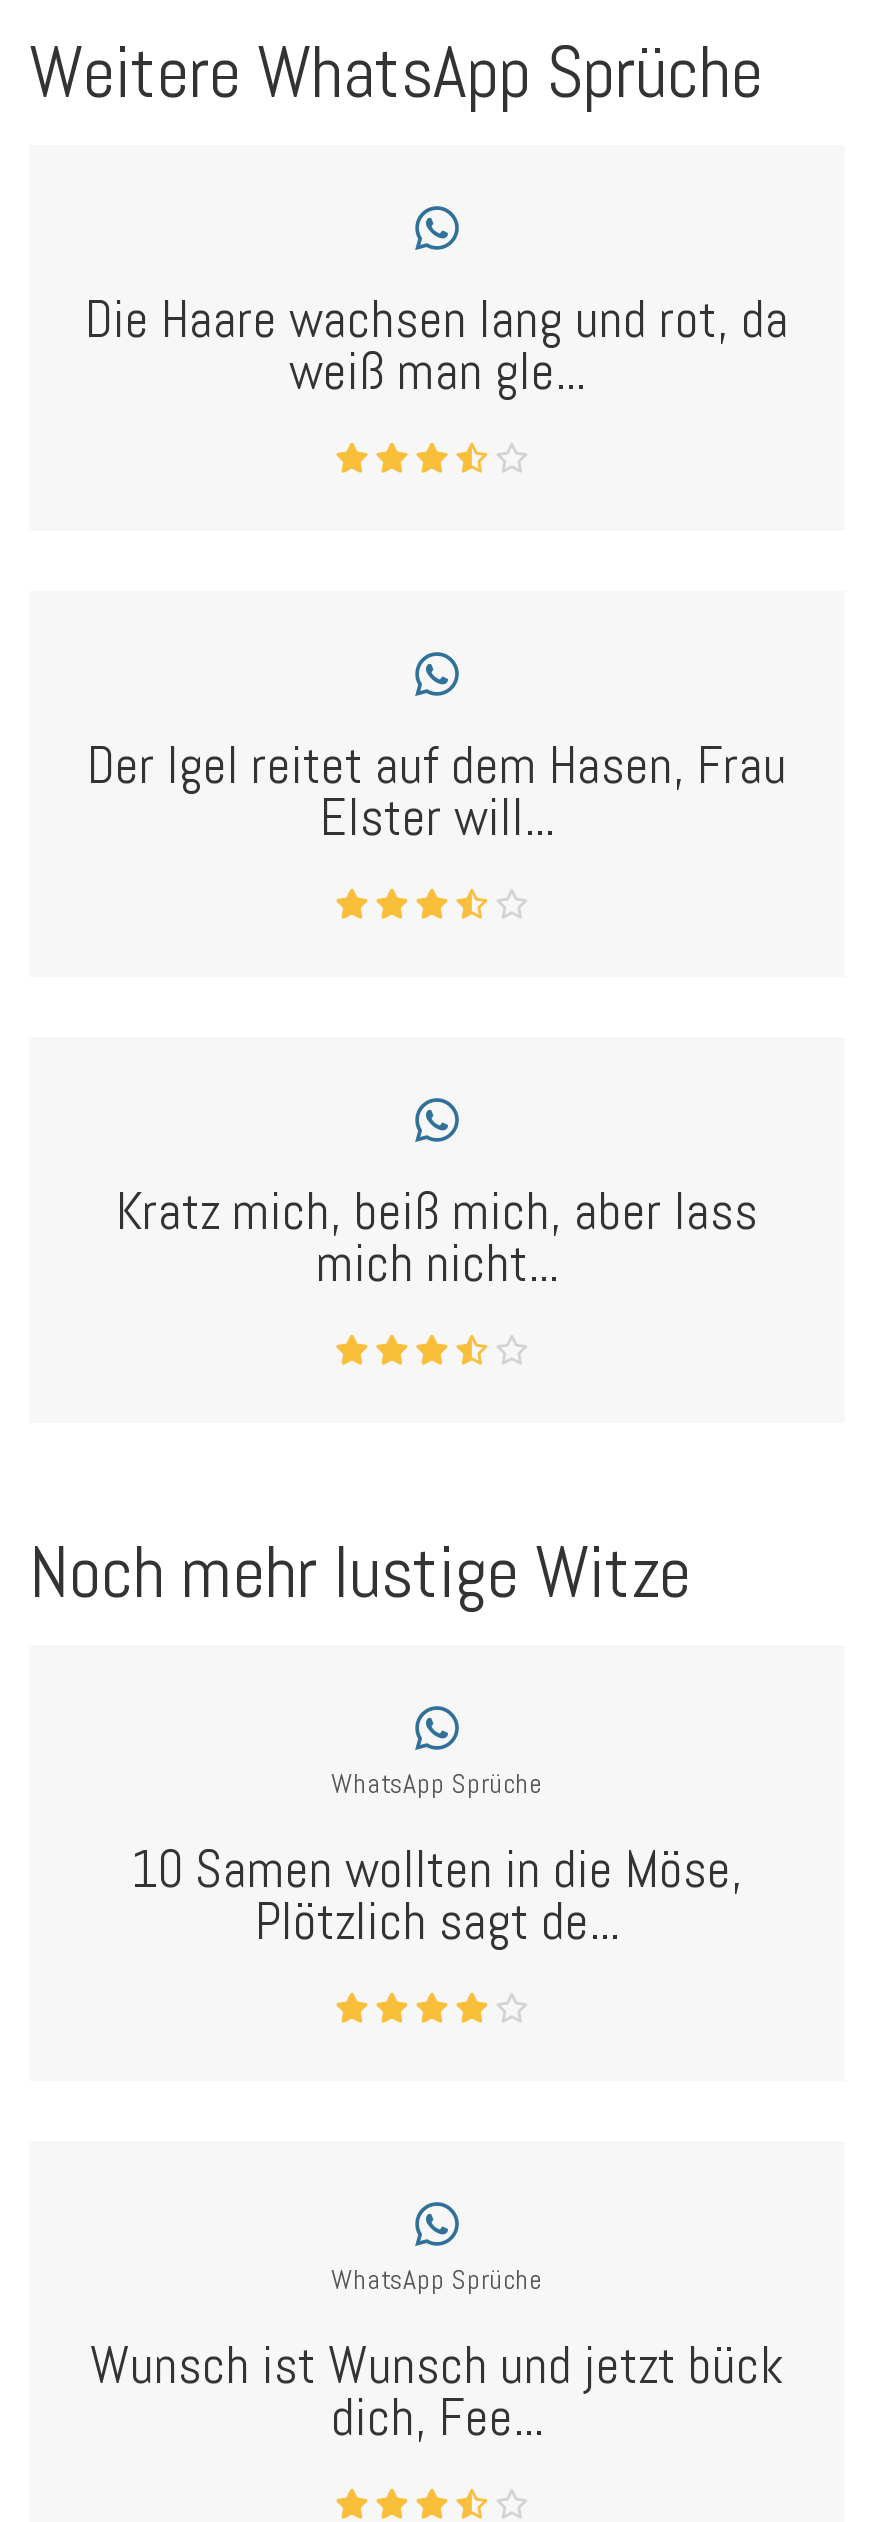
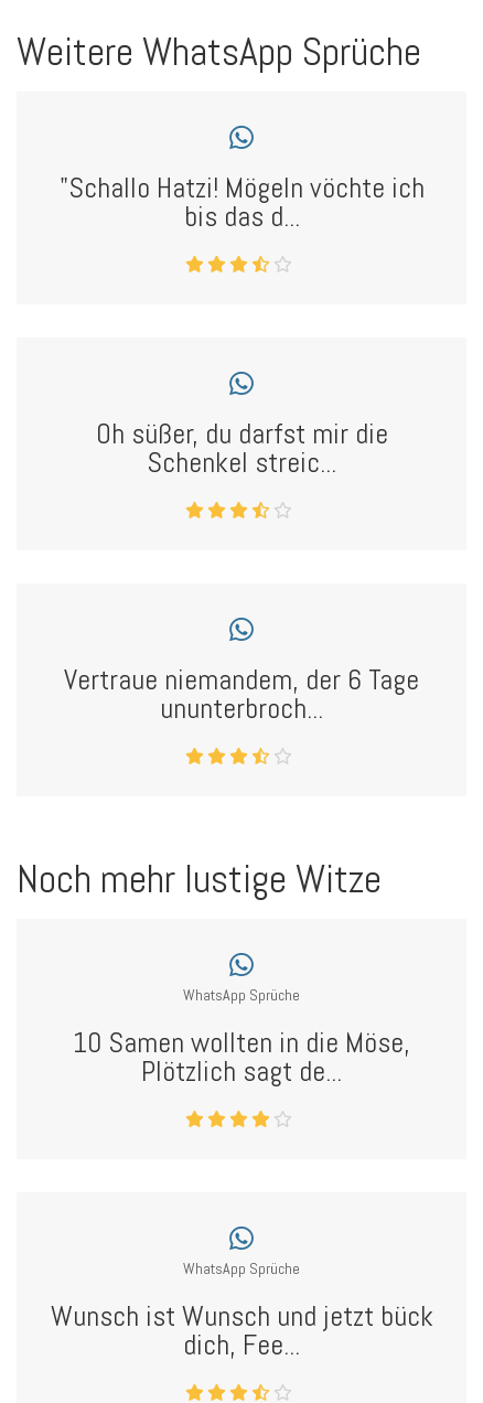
[85,287,789,405] Die Haare wachsen lang und rot, da | weiß man gle... -> [59,170,424,235] "Schallo Hatzi! Mögeln vöchte ich | bis das d...
[87,733,787,851] Der Igel reitet auf dem Hasen, Frau | Elster will... -> [95,416,388,481] Oh süßer, du darfst mir die | Schenkel streic...
[116,1179,758,1297] Kratz mich, beiß mich, aber lass | mich nicht... -> [64,662,419,727] Vertraue niemandem, der 6 Tage | ununterbroch...

